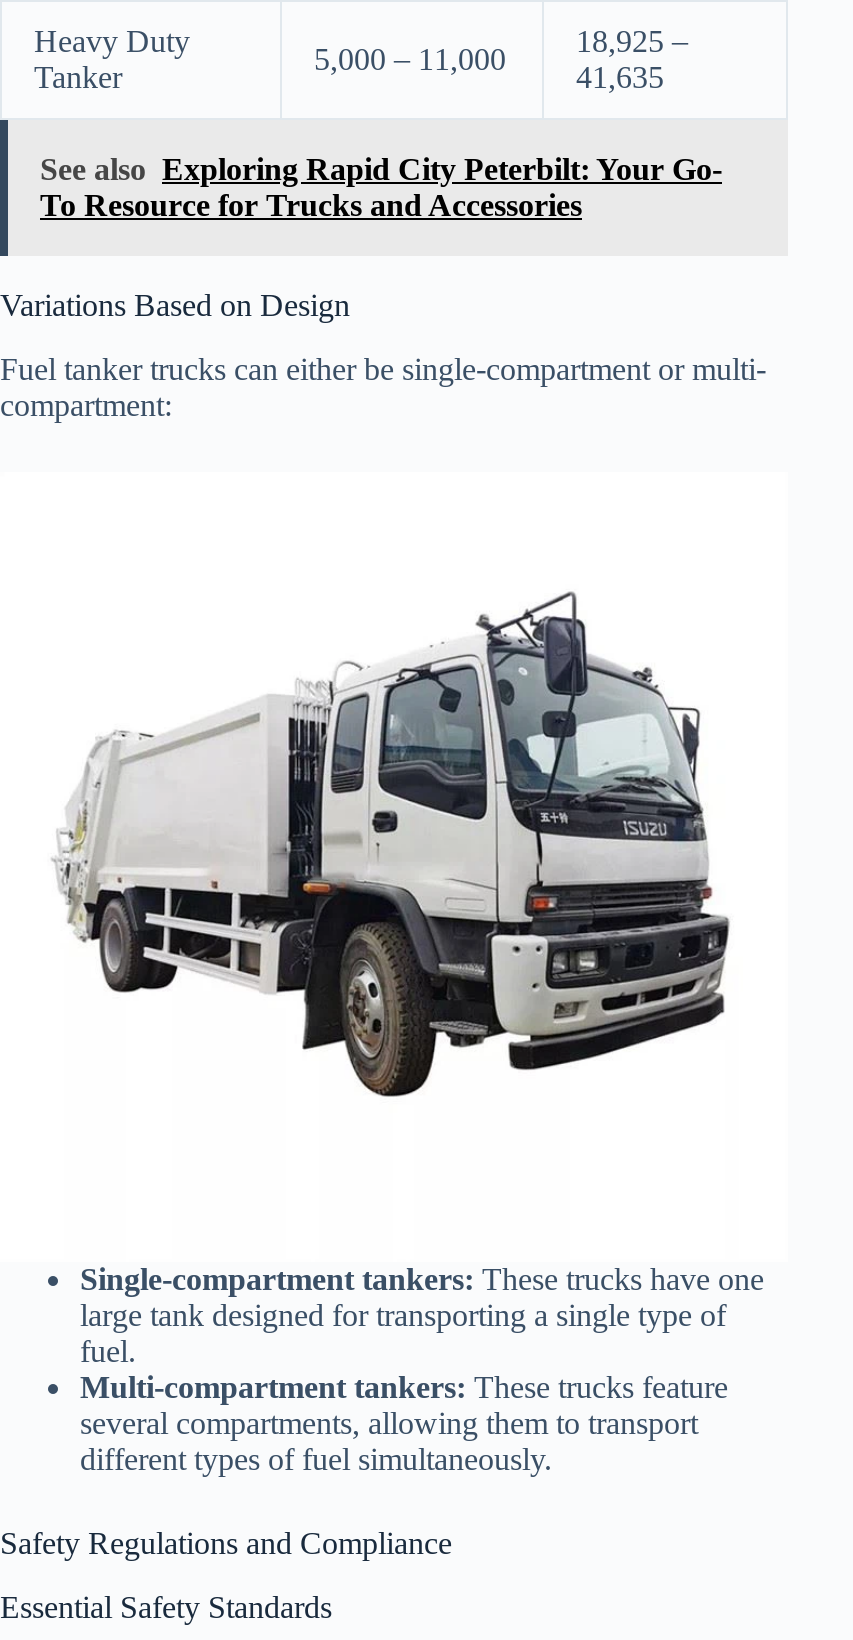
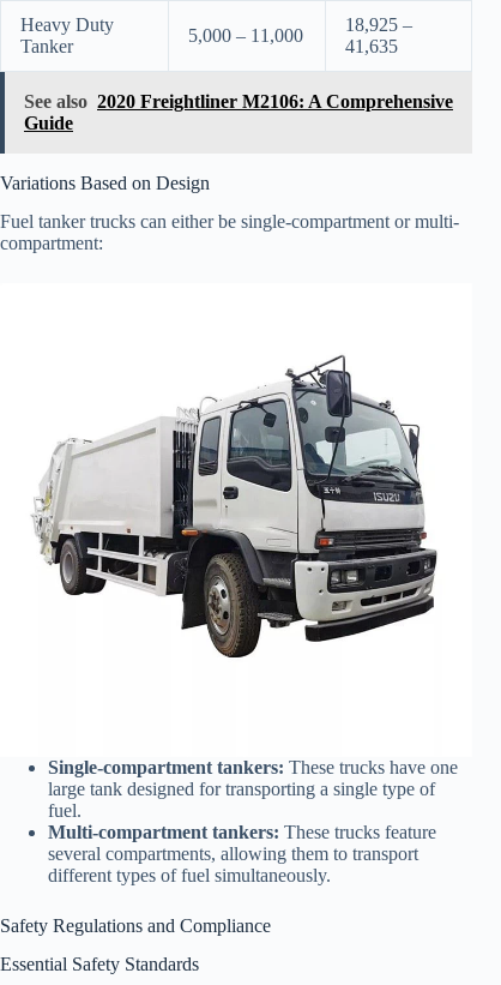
[40,151,722,221] See also Exploring Rapid City Peterbilt: Your Go- | To Resource for Trucks and Accessories -> [24,91,453,133] See also 2020 Freightliner M2106: A Comprehensive | Guide

